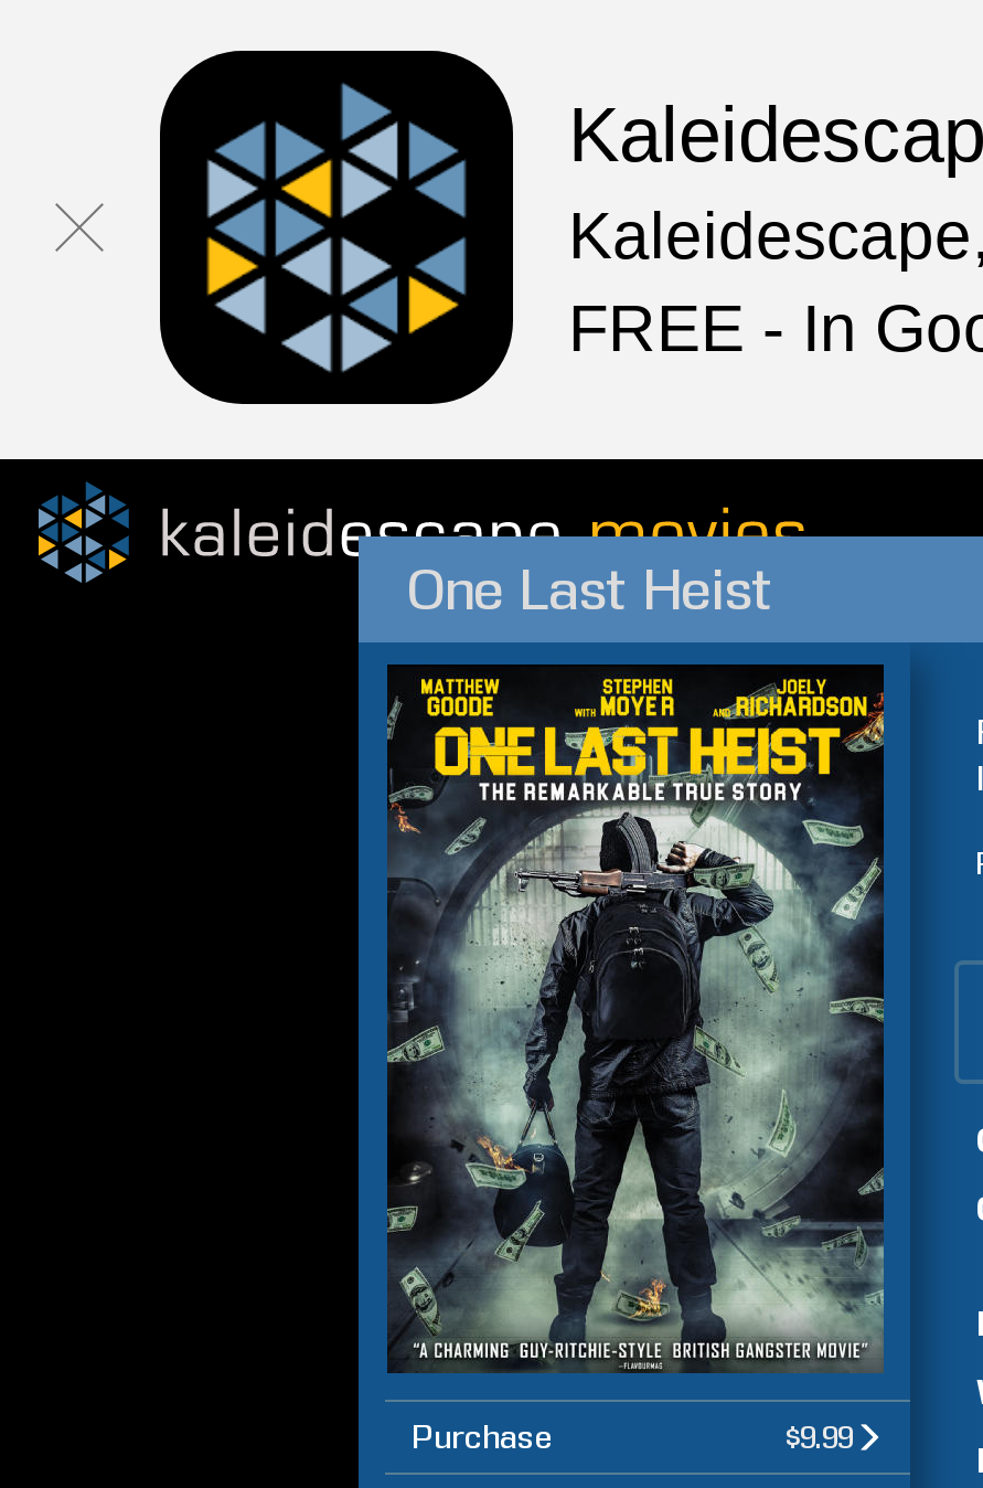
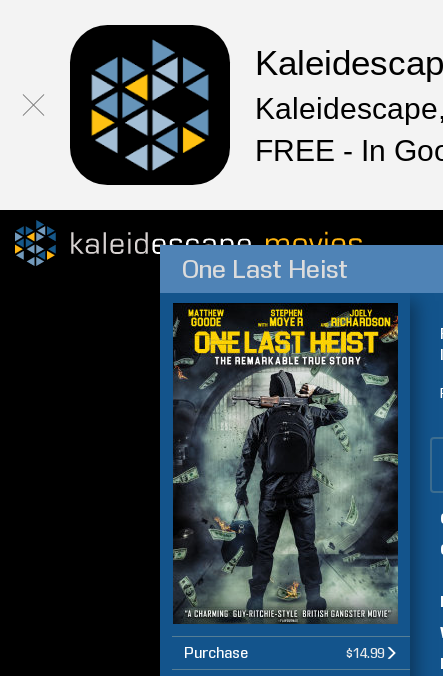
[784,1420,853,1455] $9.99 -> [346,645,384,661] $14.99

